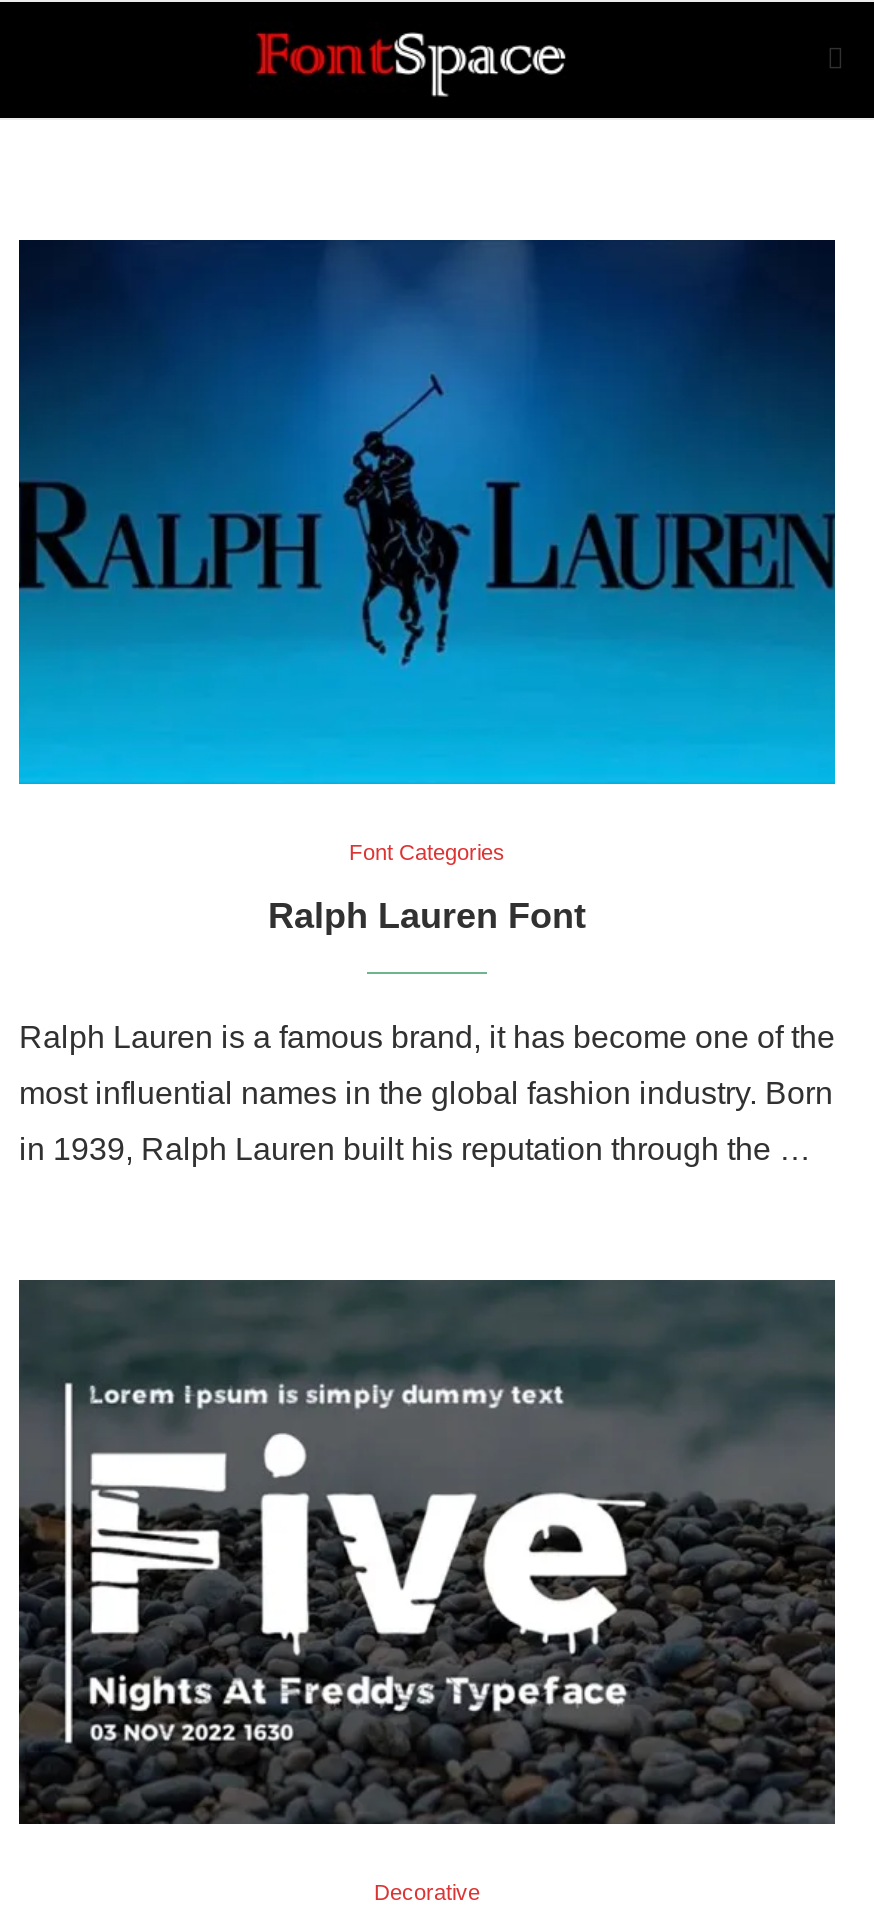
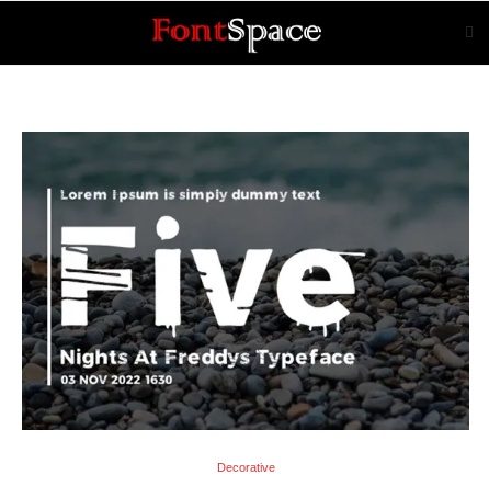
[17,240,837,1166] [image] | Font Categories | Ralph Lauren Font | Ralph Lauren is a famous brand, it has become one of the | most influential names in the global fashion industry. Born | in 1939, Ralph Lauren built his reputation through the … -> none

